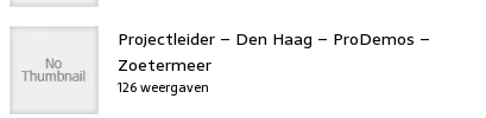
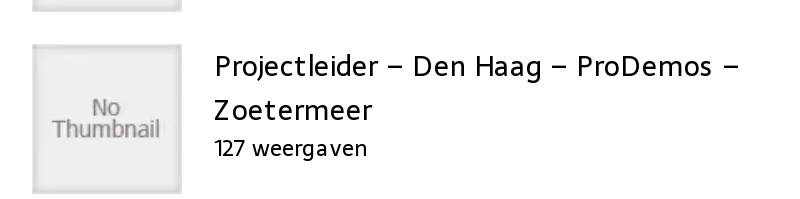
[118,77,209,98] 126 weergaven -> [214,130,368,166] 127 weergaven

